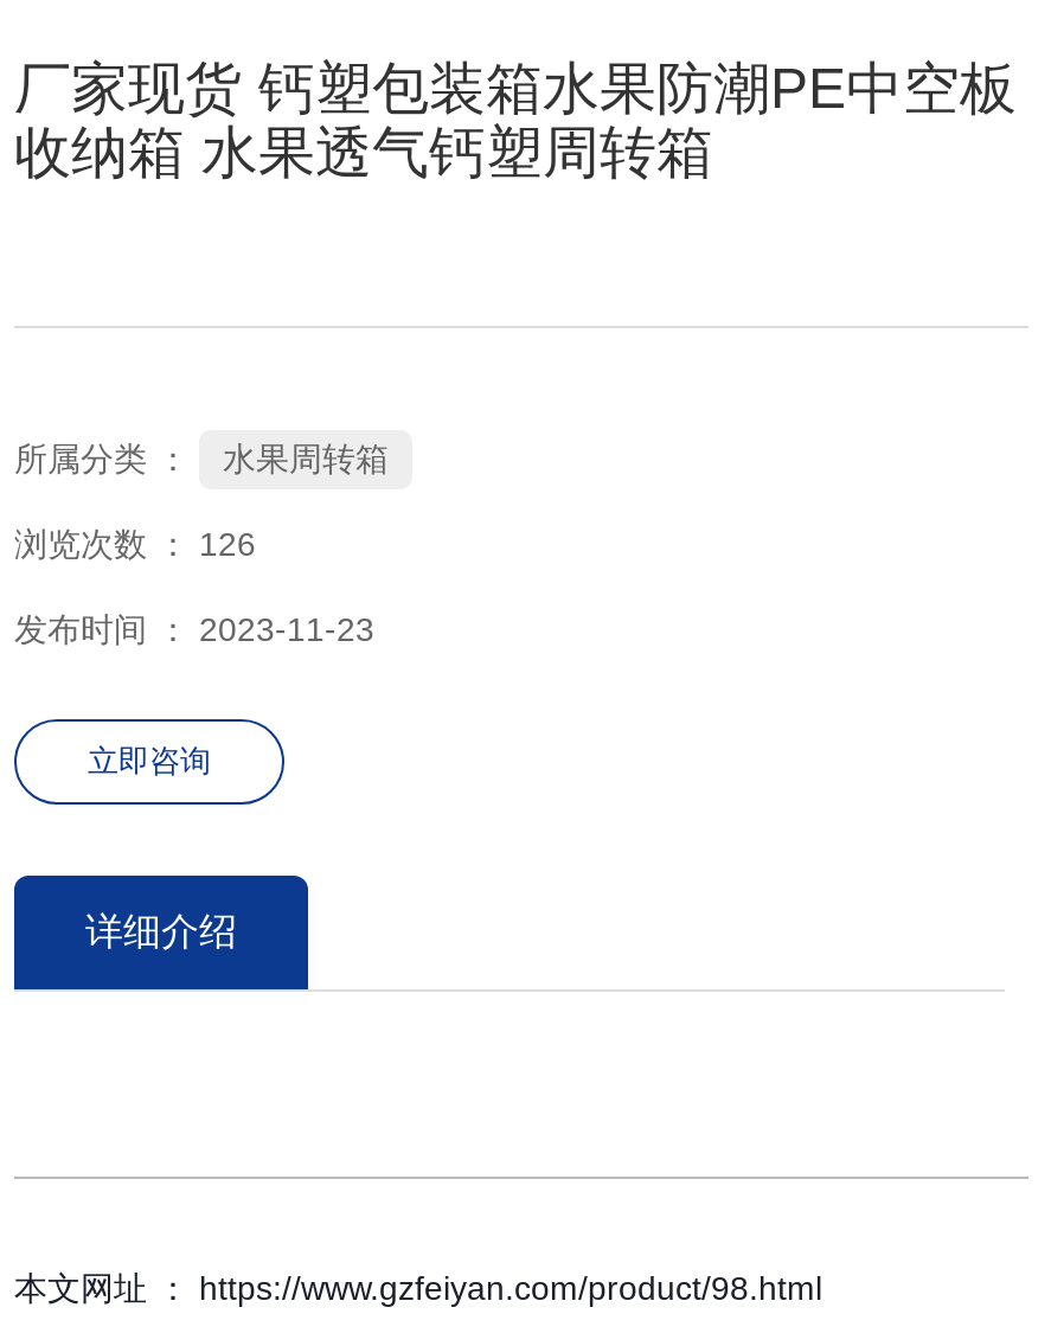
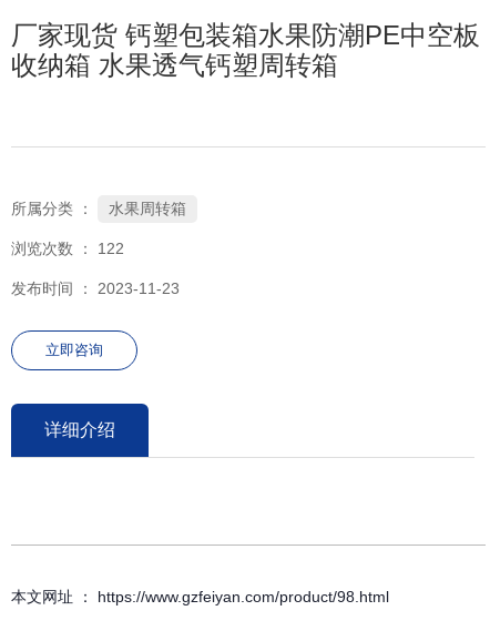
[14,526,256,564] 浏览次数 ：126 -> [11,240,124,258] 浏览次数 ：122

